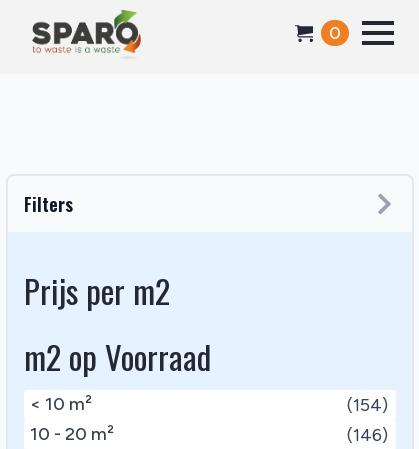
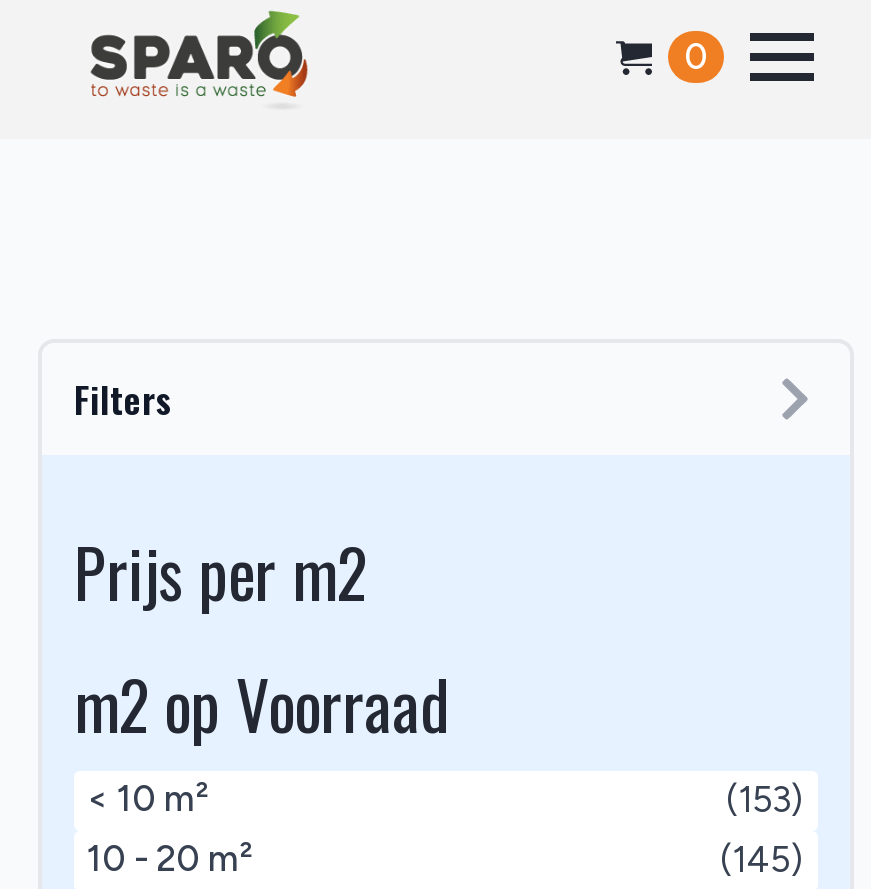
[347,393,388,415] (154) -> [726,777,802,821] (153)
[347,423,388,445] (146) -> [720,837,802,881] (145)

